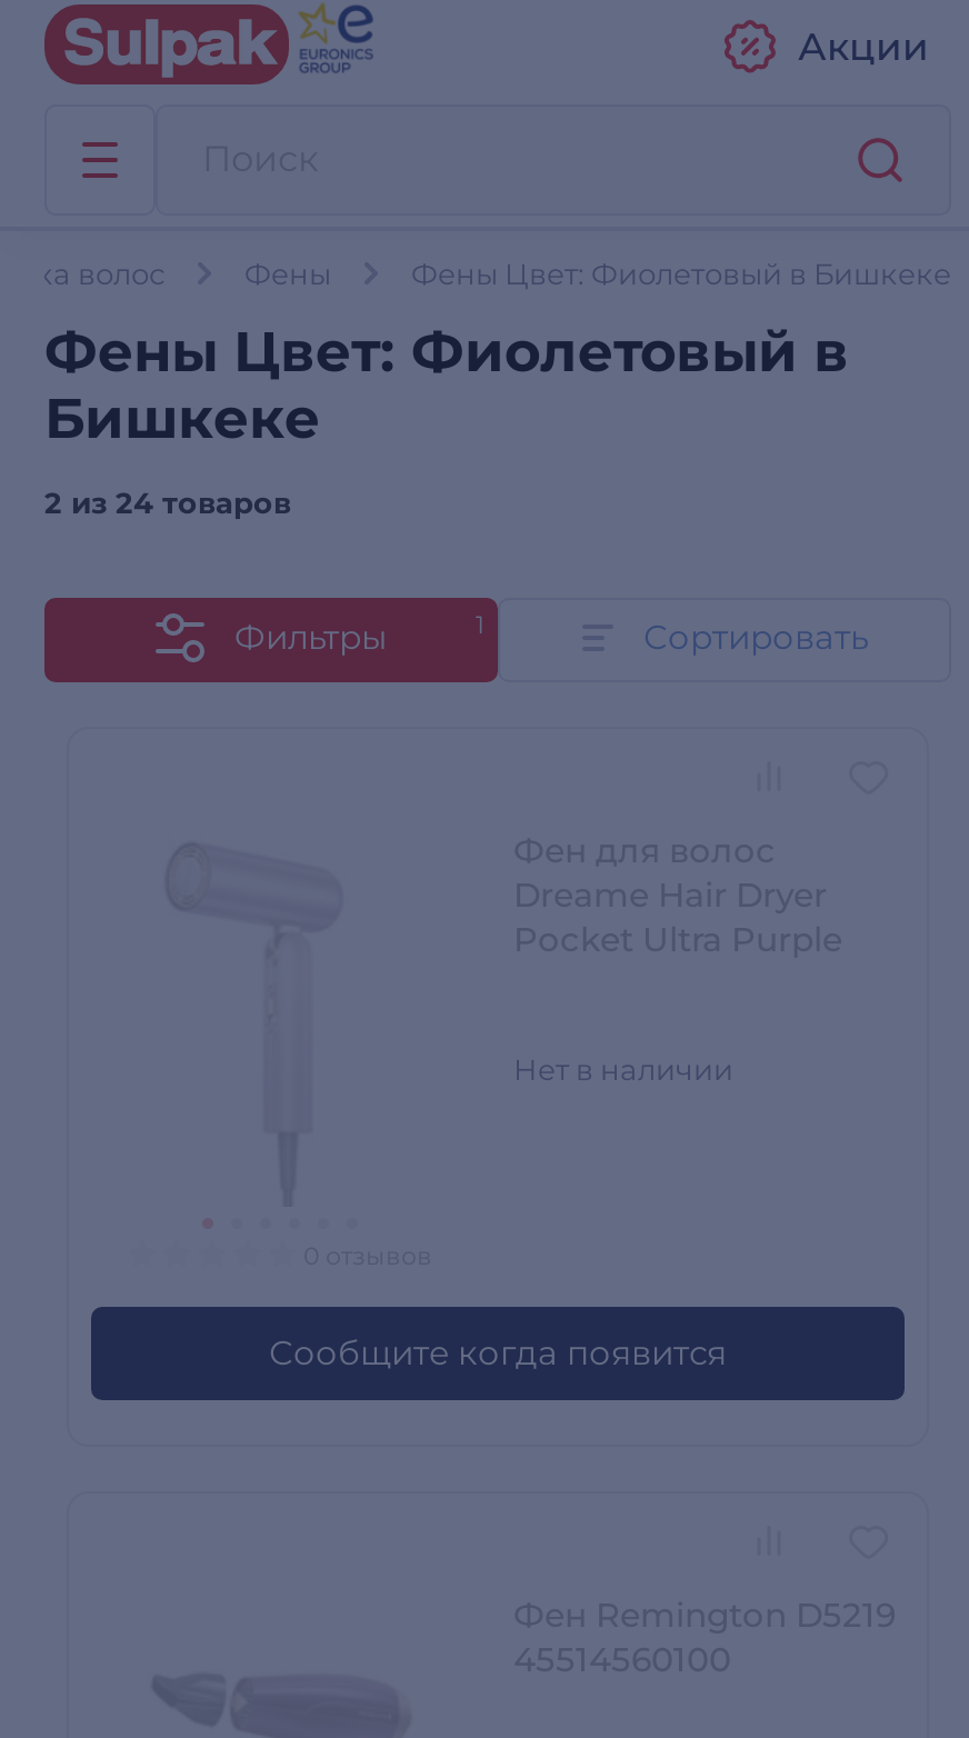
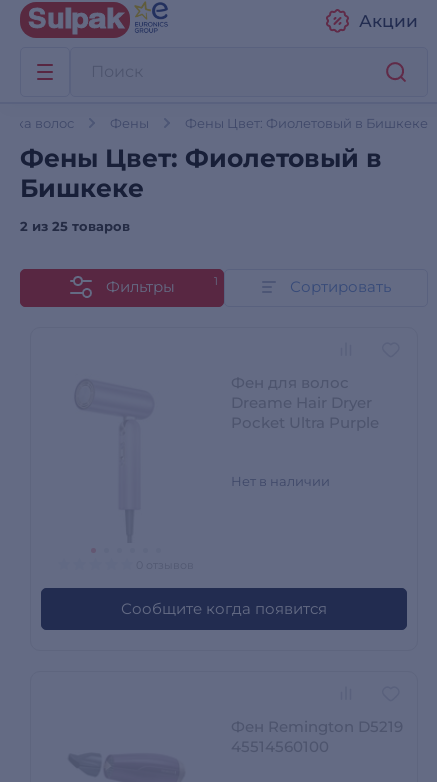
[44,485,291,520] 2 из 24 товаров -> [20,218,130,234] 2 из 25 товаров

